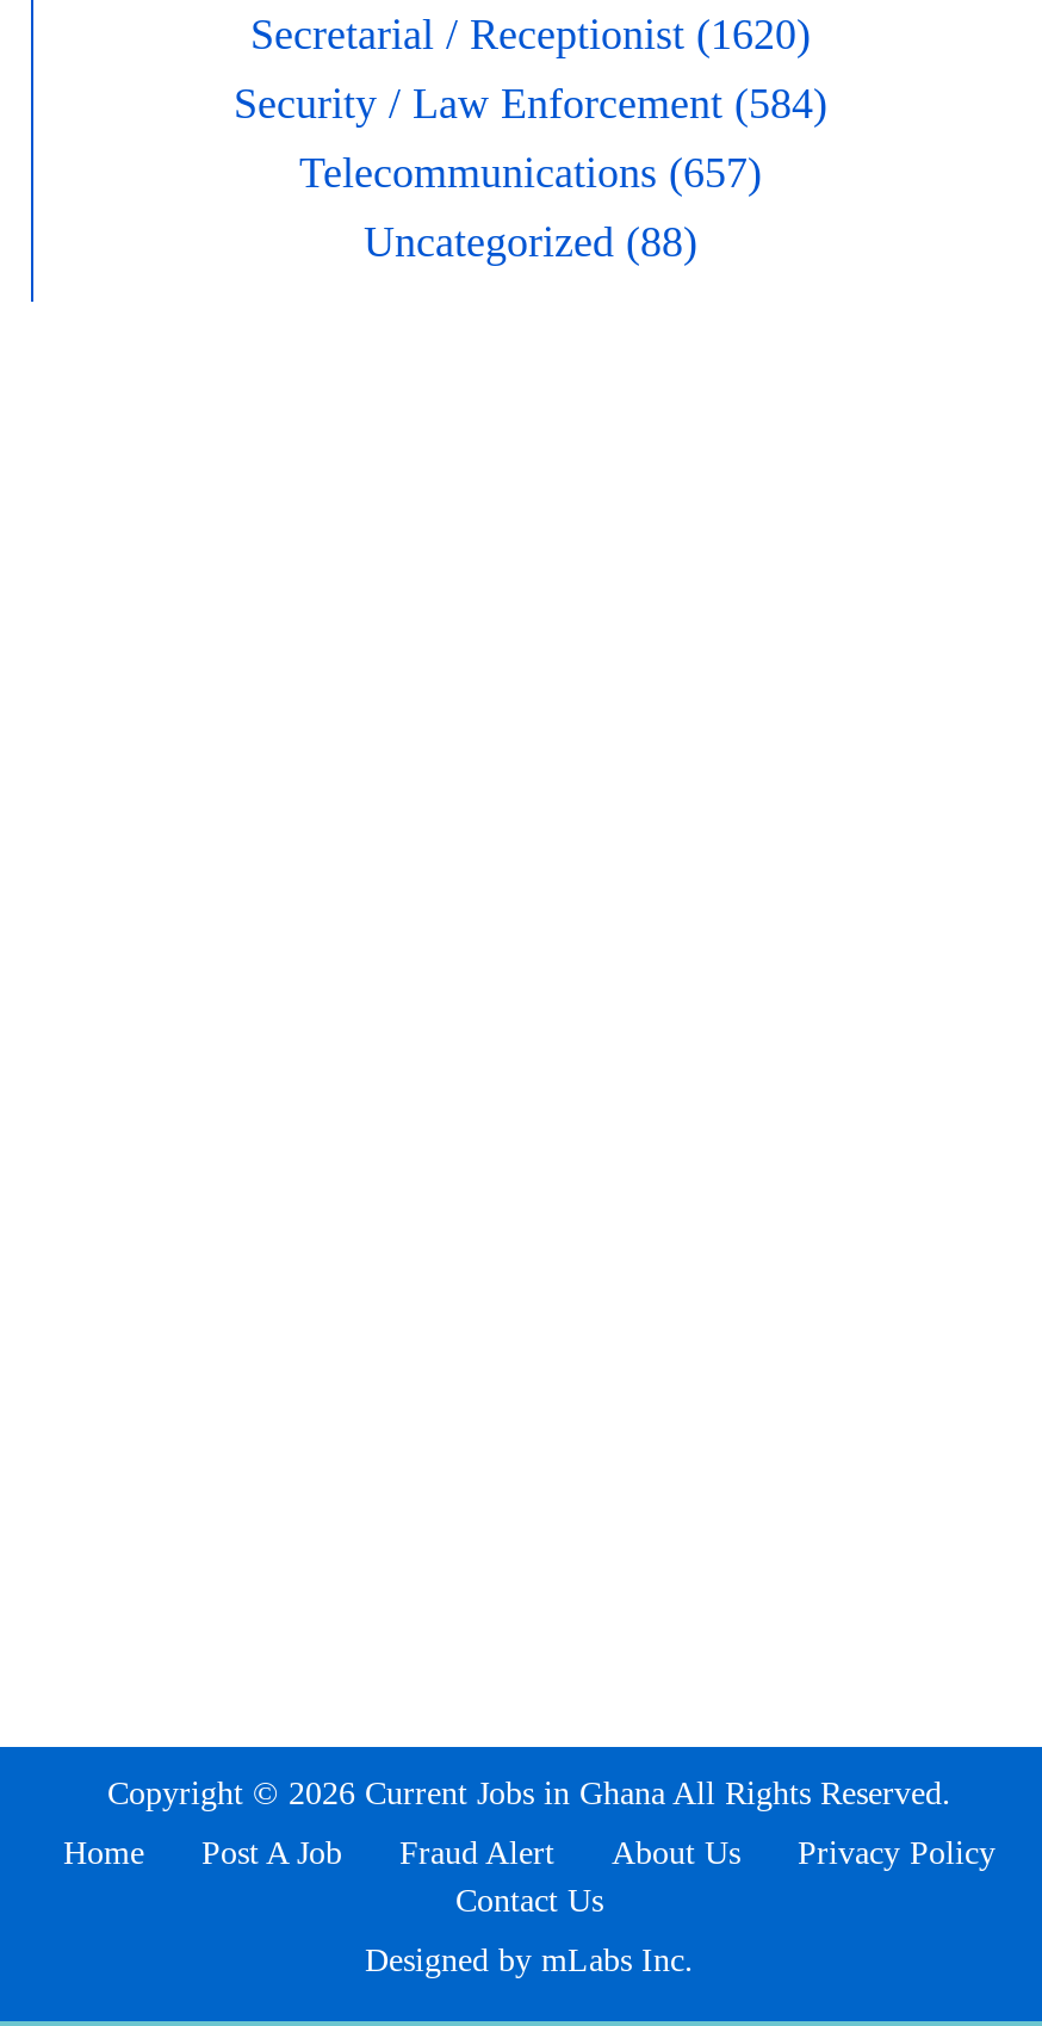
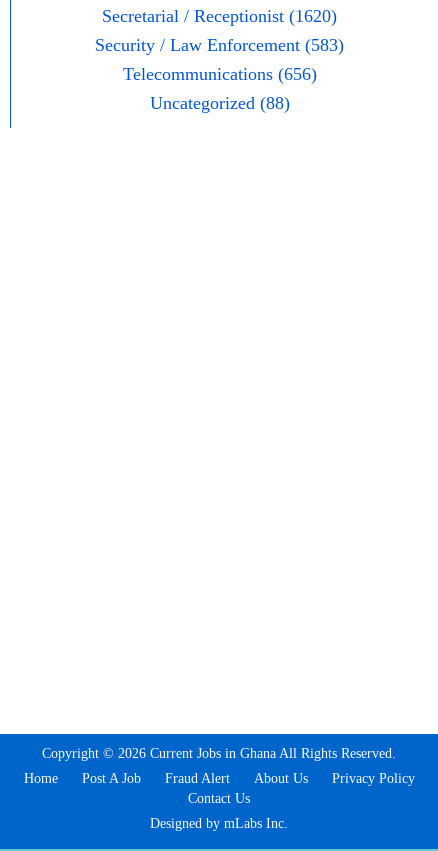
[234,80,827,128] Security / Law Enforcement (584) -> [95,35,344,55] Security / Law Enforcement (583)
[299,149,762,197] Telecommunications (657) -> [122,64,316,84] Telecommunications (656)

